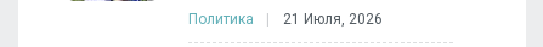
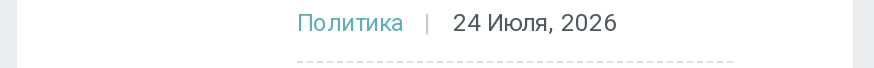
[188,10,383,27] Политика 21 Июля, 2026 -> [297,8,617,36] Политика 24 Июля, 2026

